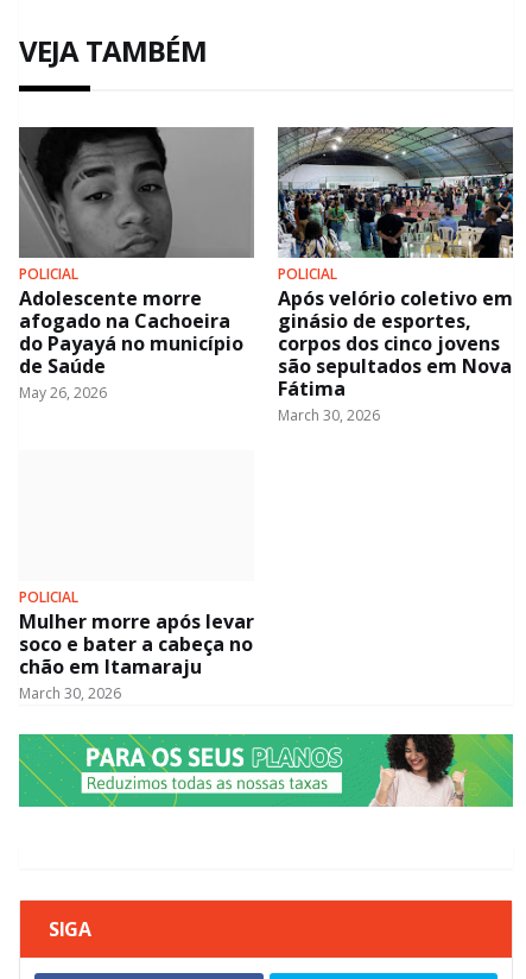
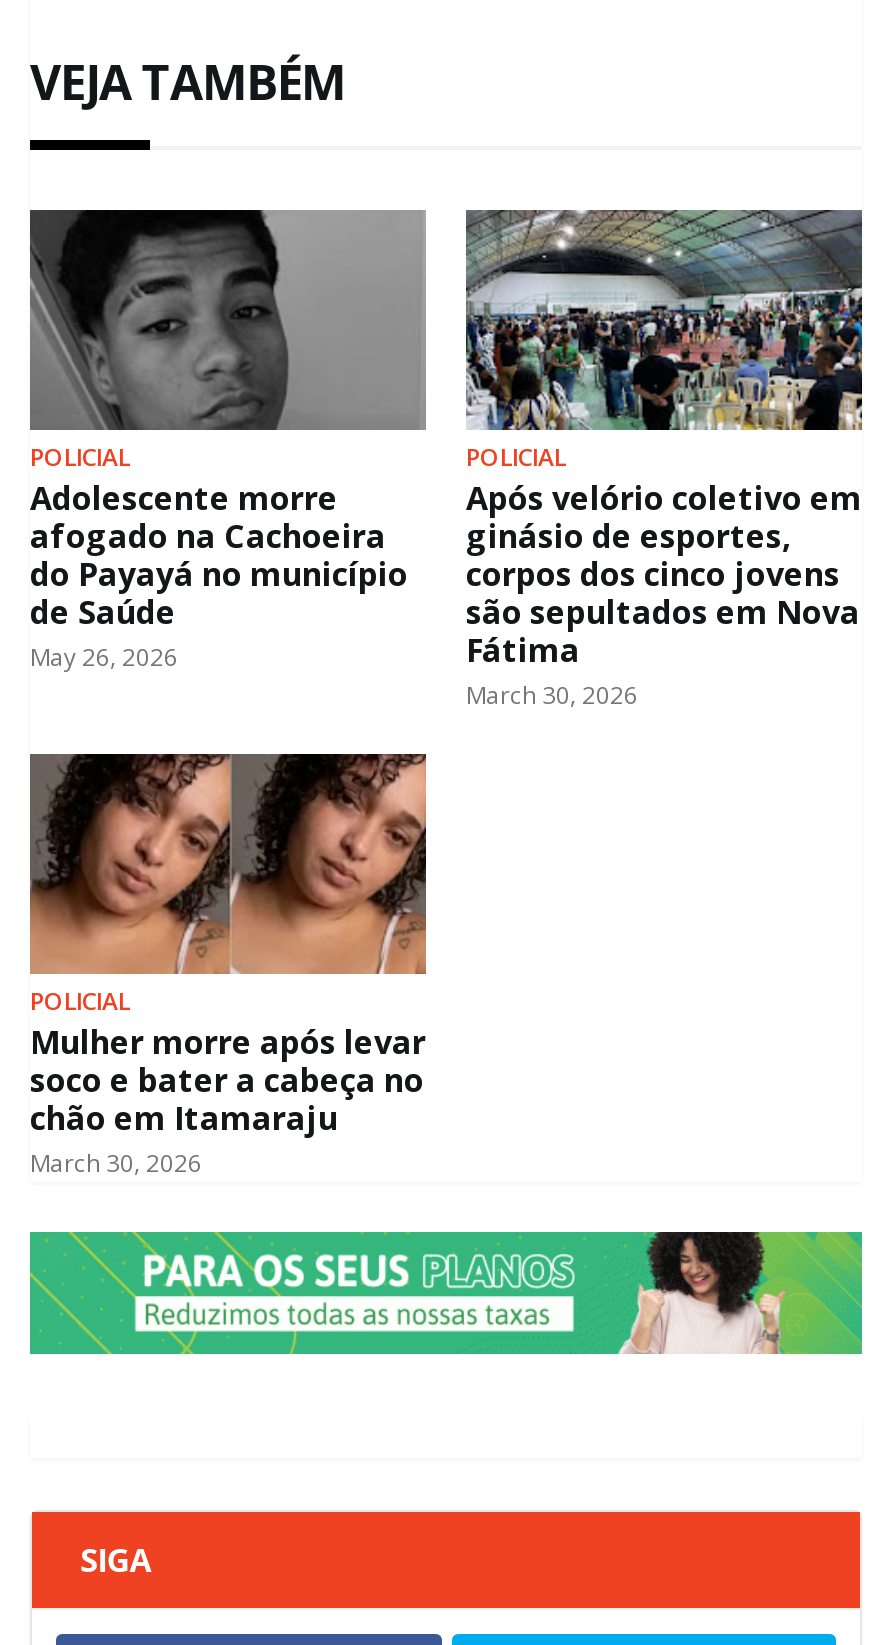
none -> [28,752,428,976] [image]

